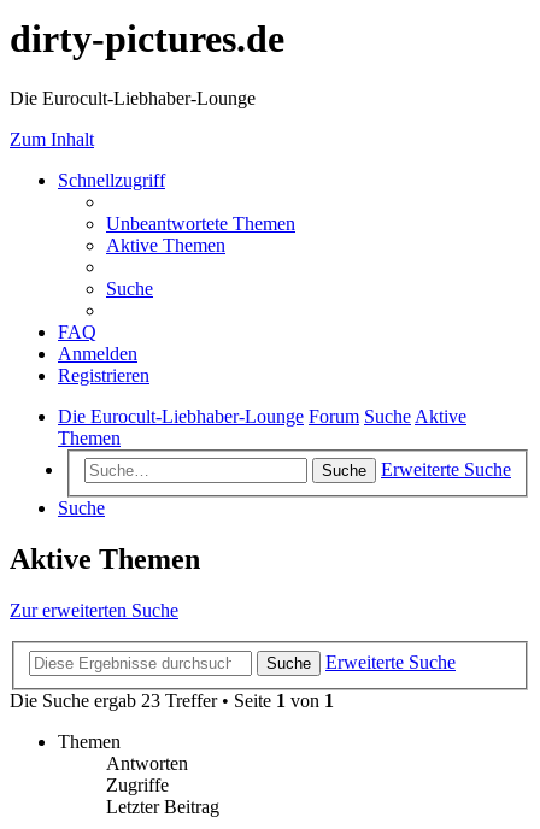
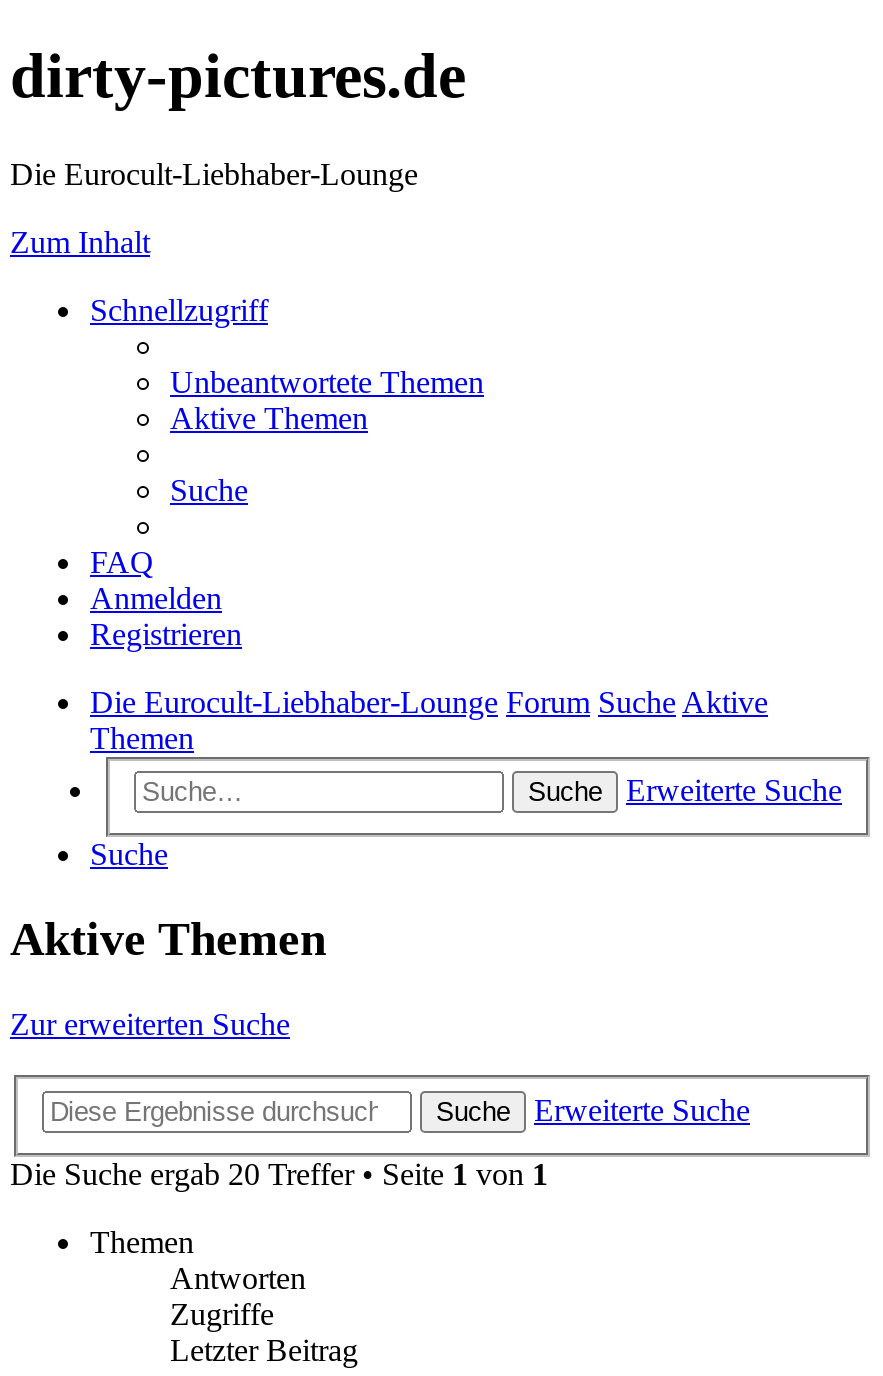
[10,690,334,711] Die Suche ergab 23 Treffer • Seite1von1 -> [10,1157,548,1191] Die Suche ergab 20 Treffer • Seite1von1

